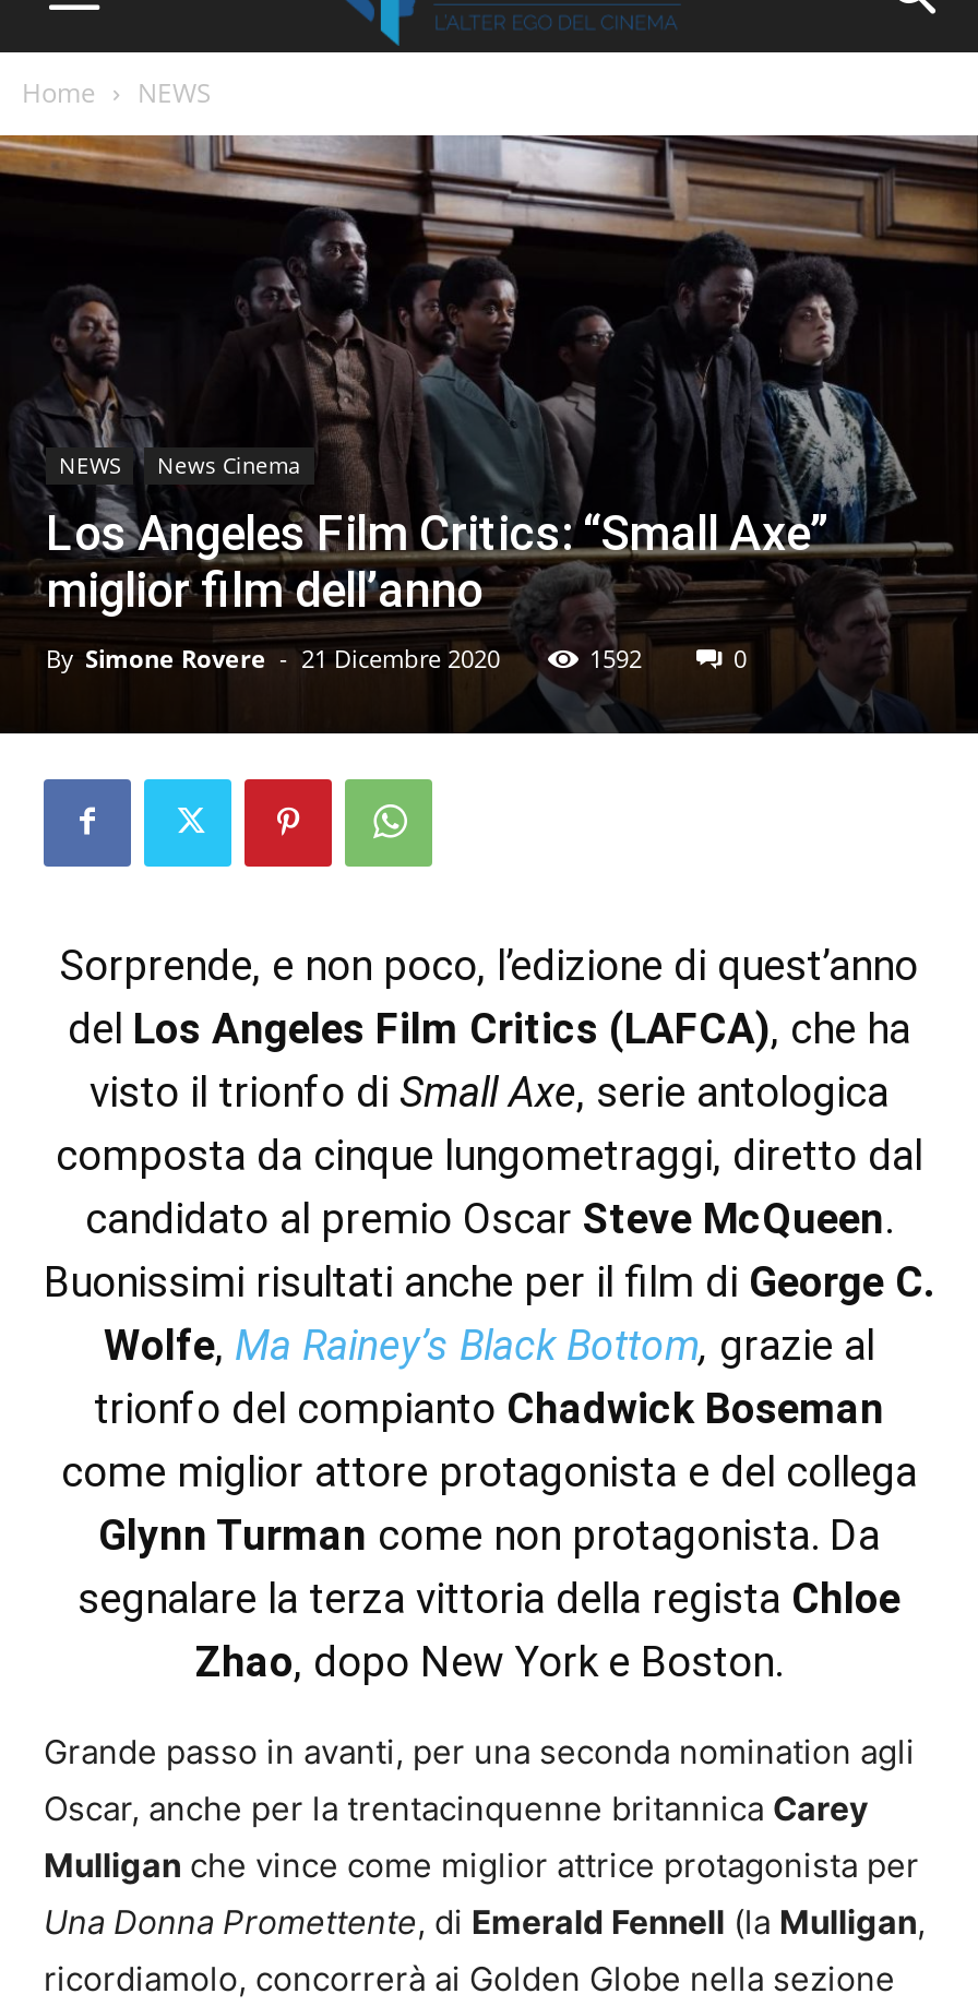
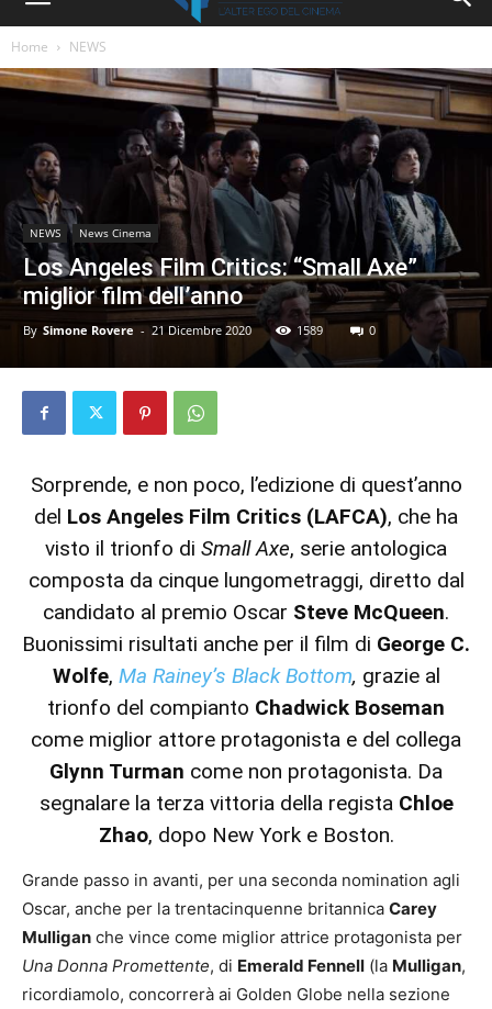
[589,641,642,674] 1592 -> [297,322,323,339] 1589

